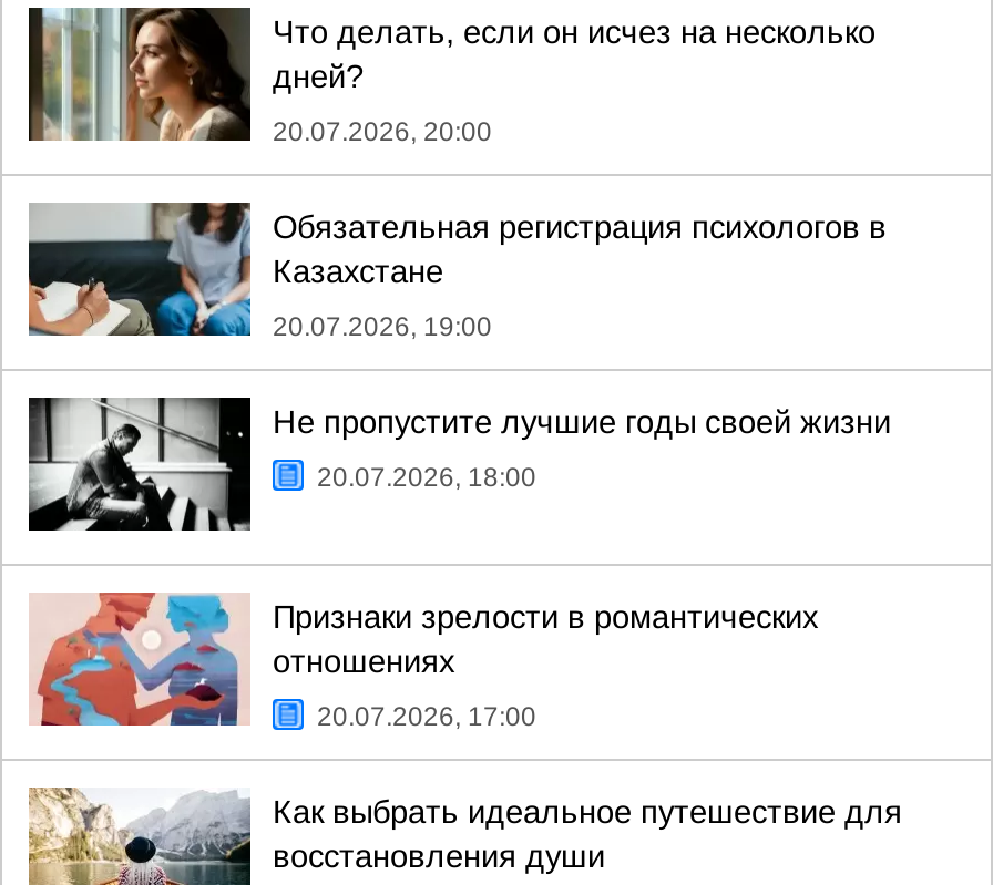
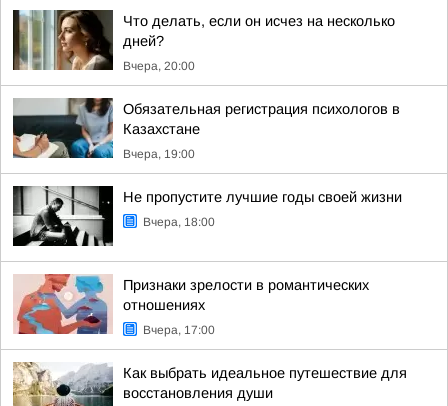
[273,116,492,147] 20.07.2026, 20:00 -> [123,59,195,73] Вчера, 20:00
[273,311,492,342] 20.07.2026, 19:00 -> [123,147,195,161] Вчера, 19:00
[317,462,536,493] 20.07.2026, 18:00 -> [143,215,215,229] Вчера, 18:00
[317,701,536,732] 20.07.2026, 17:00 -> [143,323,215,337] Вчера, 17:00

